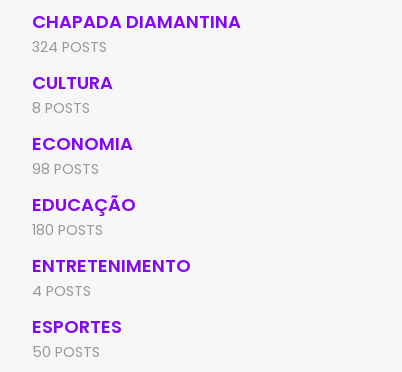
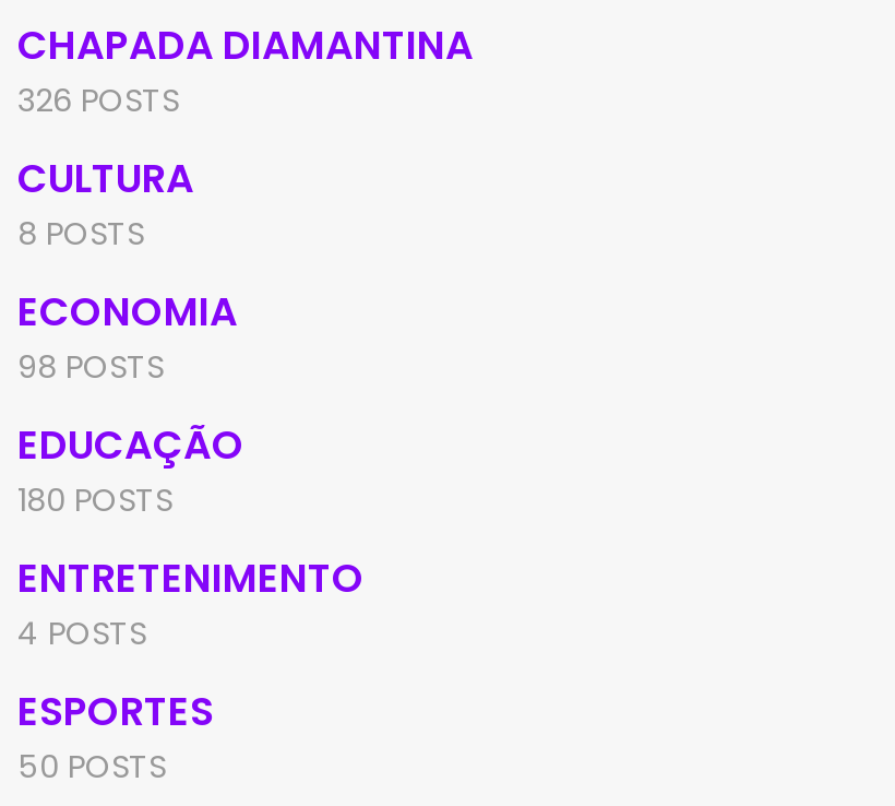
[32,36,107,56] 324 POSTS -> [17,79,179,122] 326 POSTS

